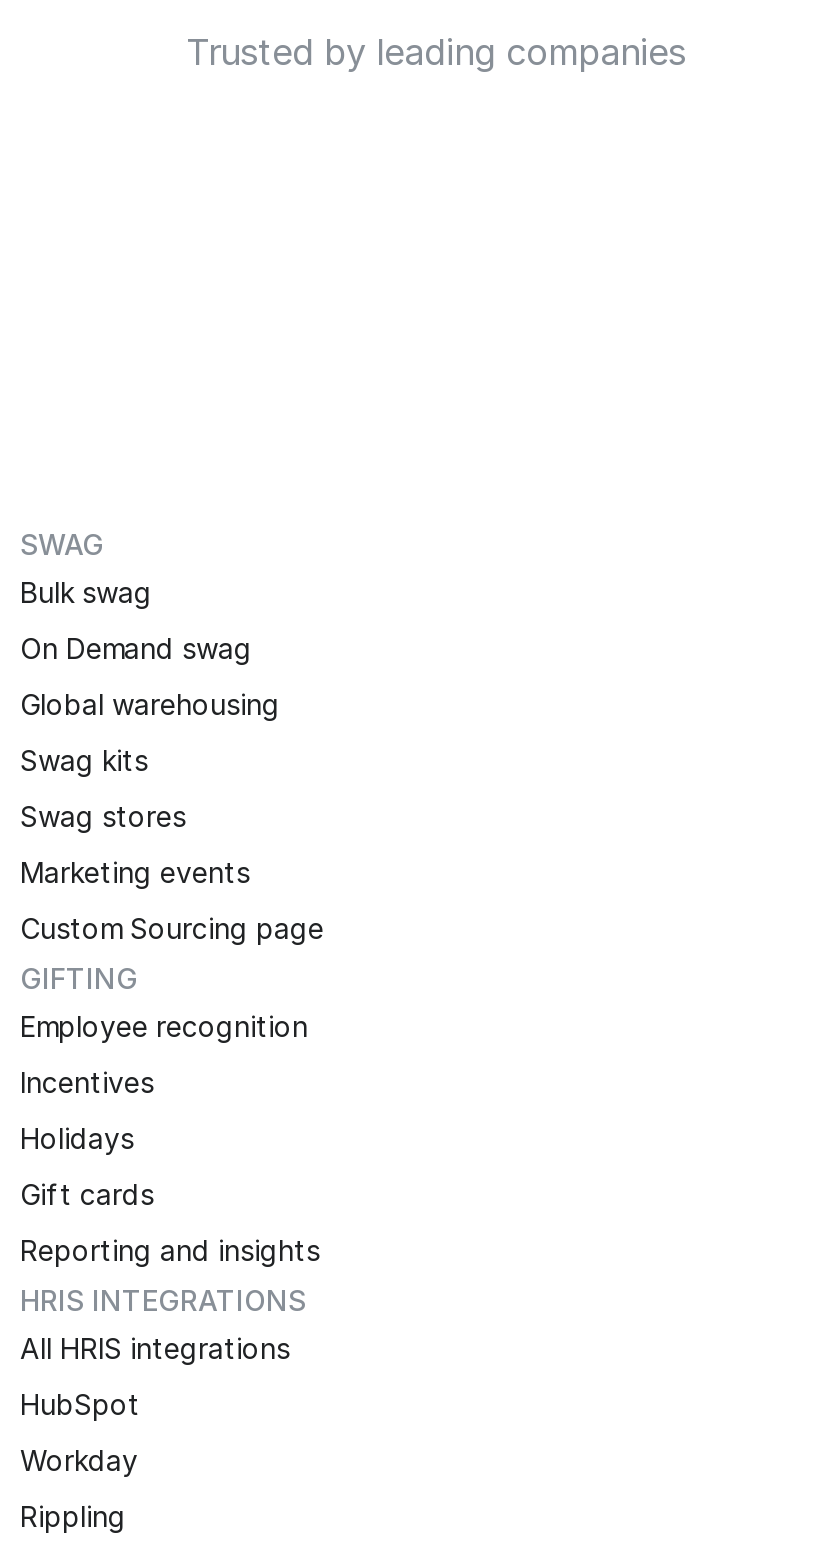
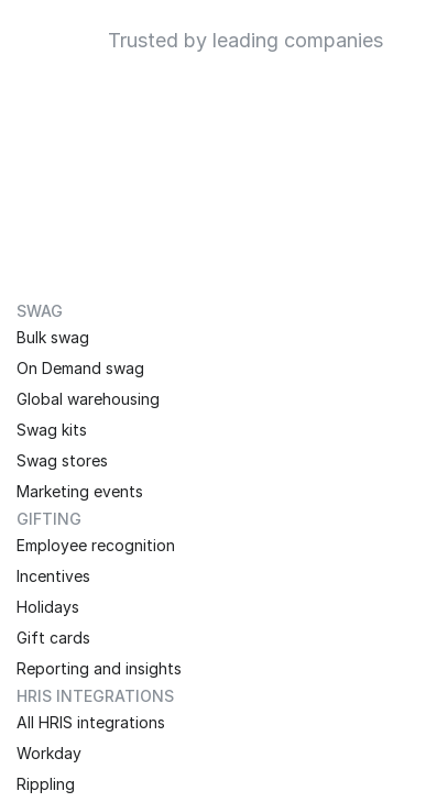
[20,911,324,945] Custom Sourcing page -> none
[20,1387,140,1421] HubSpot -> none

